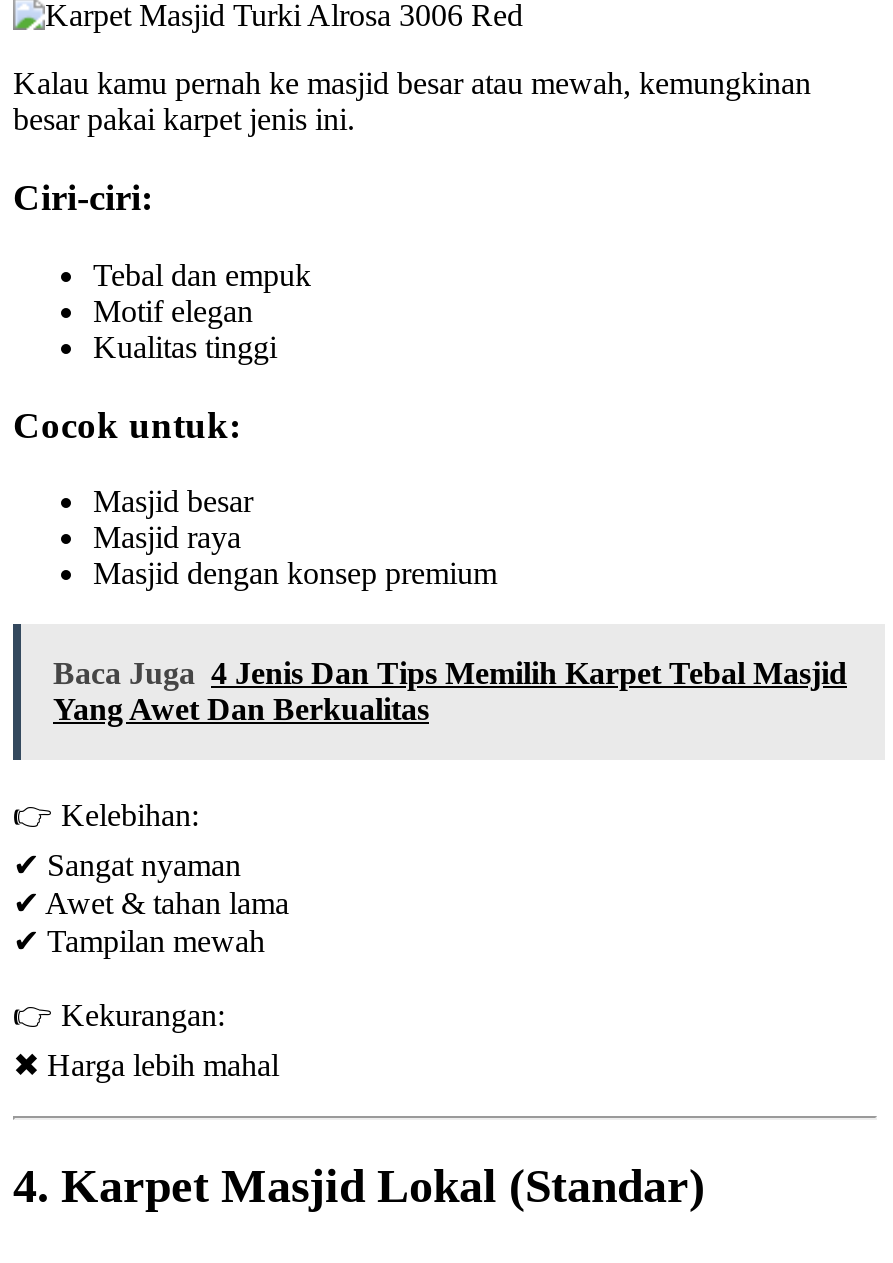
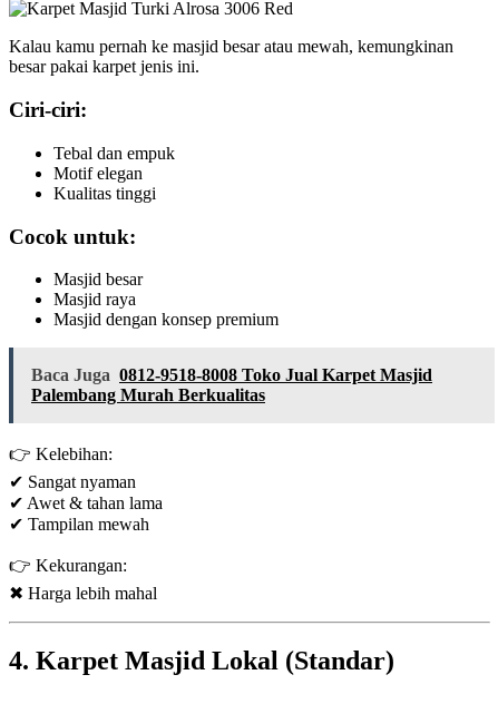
[53,656,847,726] Baca Juga 4 Jenis Dan Tips Memilih Karpet Tebal Masjid | Yang Awet Dan Berkualitas -> [31,366,432,405] Baca Juga 0812-9518-8008 Toko Jual Karpet Masjid | Palembang Murah Berkualitas

